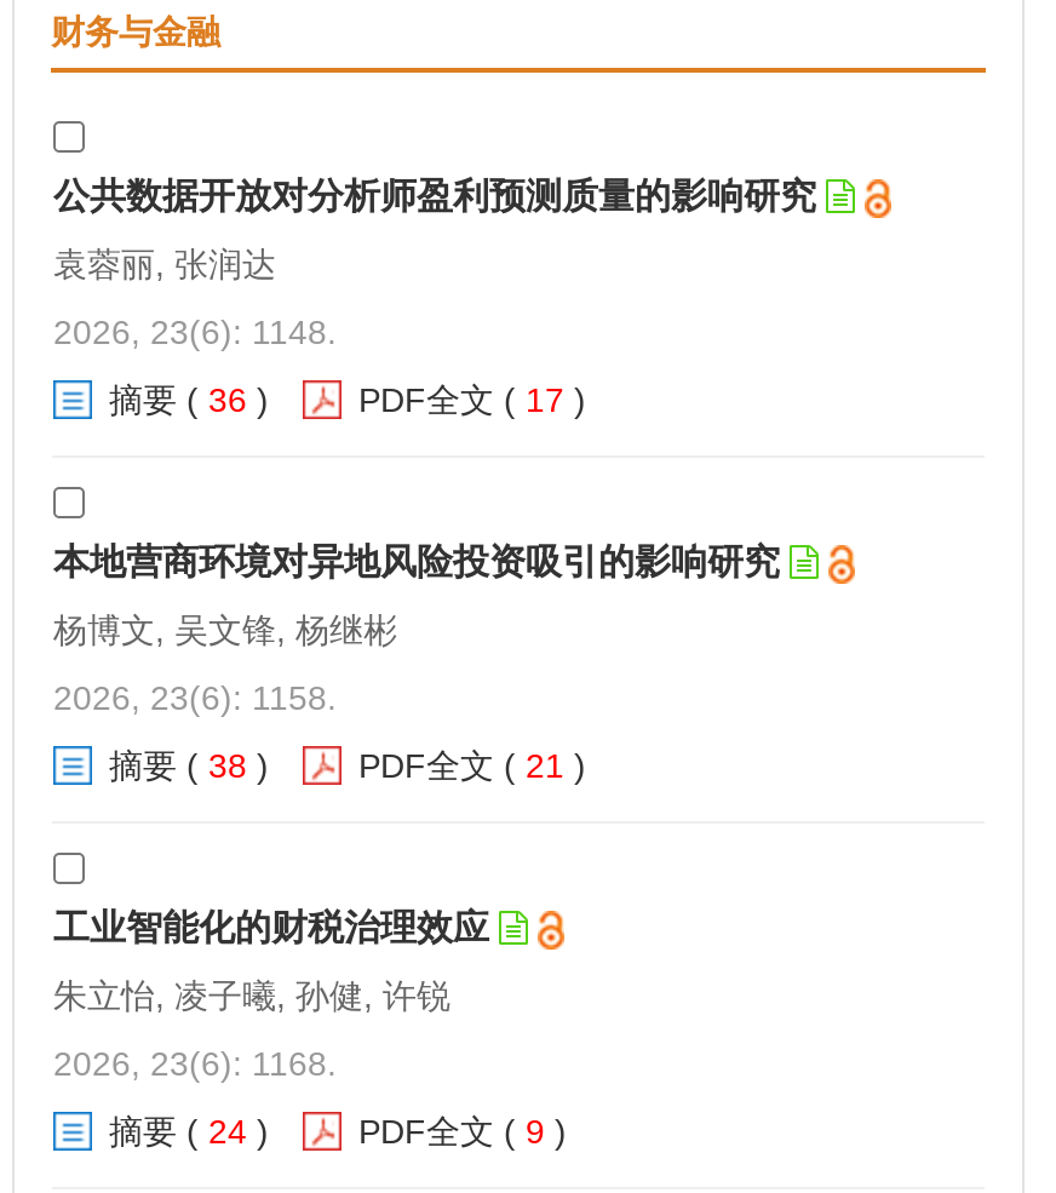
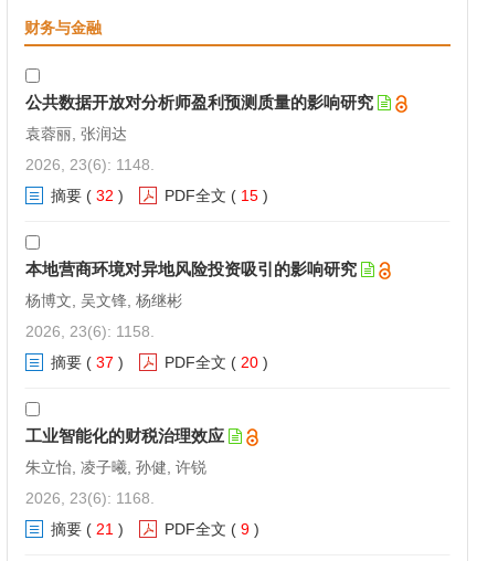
[109,380,279,419] 摘要( 36) -> [51,186,128,204] 摘要( 32)
[358,380,586,419] PDF全文 ( 17) -> [165,186,268,204] PDF全文 ( 15)
[109,746,279,784] 摘要( 38) -> [51,353,128,371] 摘要( 37)
[358,746,586,784] PDF全文 ( 21) -> [165,353,268,371] PDF全文 ( 20)
[109,1111,279,1150] 摘要( 24) -> [51,520,128,538] 摘要( 21)

